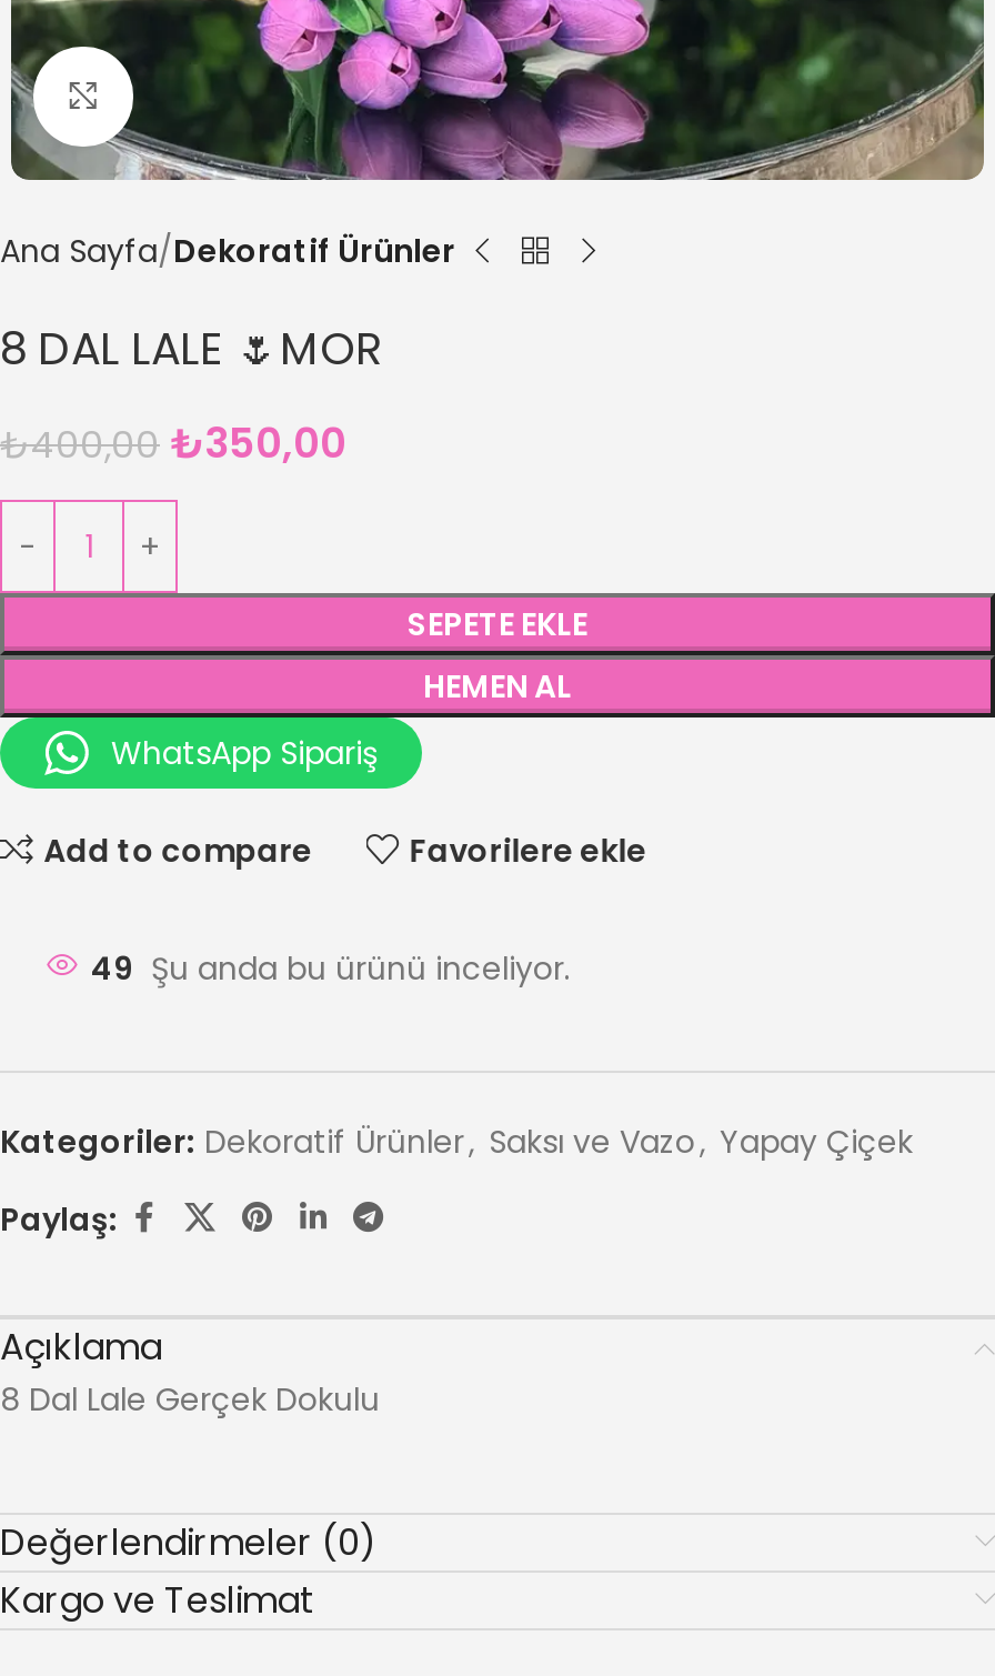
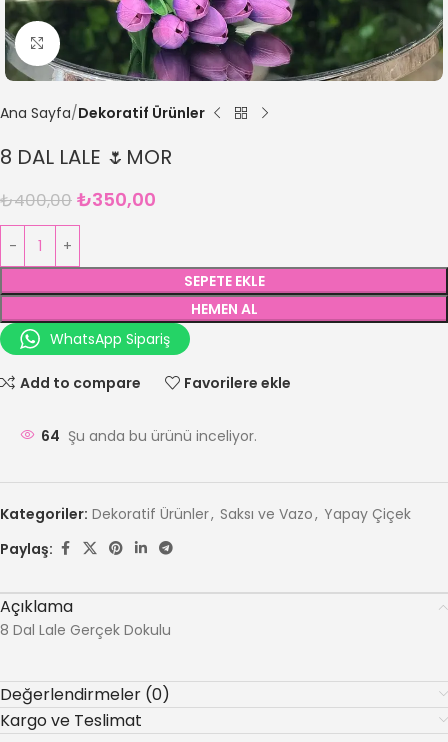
[91,946,571,991] 49 Şu anda bu ürünü inceliyor. -> [41,426,257,446] 64 Şu anda bu ürünü inceliyor.

